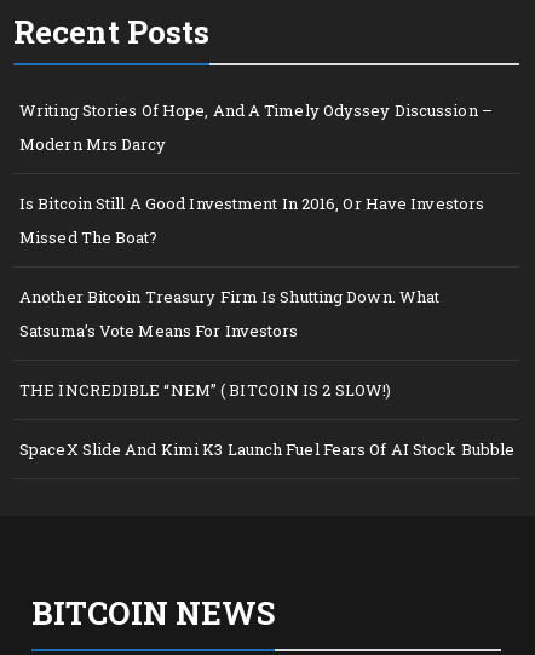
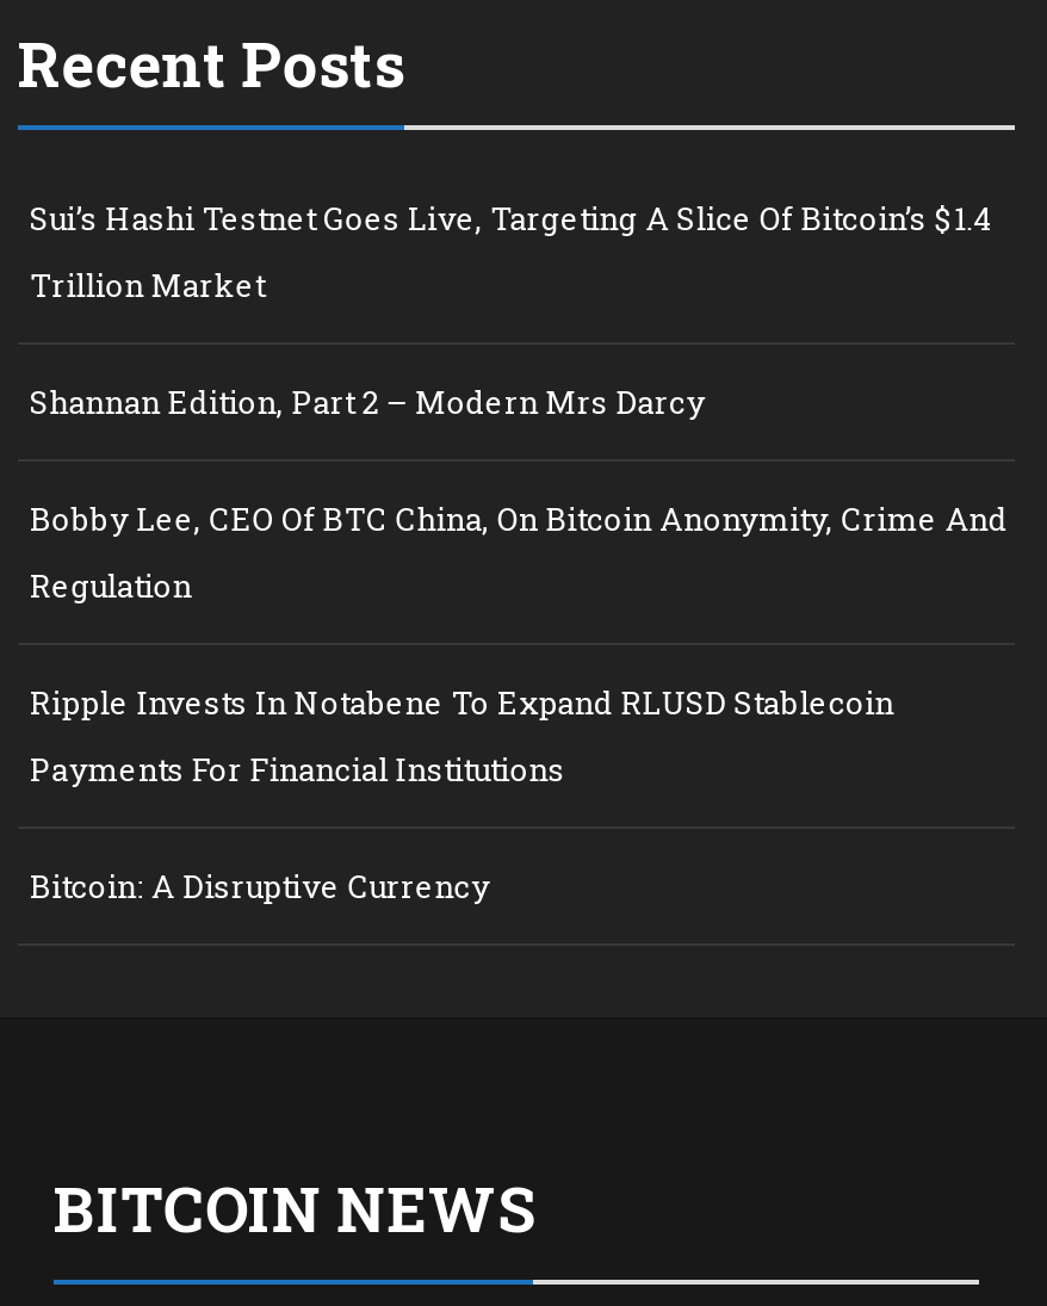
[19,100,492,121] Writing Stories Of Hope, And A Timely Odyssey Discussion – -> [30,197,992,240] Sui’s Hashi Testnet Goes Live, Targeting A Slice Of Bitcoin’s $1.4
[19,133,167,155] Modern Mrs Darcy -> [30,264,265,307] Trillion Market
[19,193,484,215] Is Bitcoin Still A Good Investment In 2016, Or Have Investors -> [30,381,705,424] Shannan Edition, Part 2 – Modern Mrs Darcy
[19,227,158,248] Missed The Boat? -> [30,498,1008,541] Bobby Lee, CEO Of BTC China, On Bitcoin Anonymity, Crime And
[19,286,440,308] Another Bitcoin Treasury Firm Is Shutting Down. What -> [30,565,192,608] Regulation
[19,320,298,342] Satsuma’s Vote Means For Investors -> [30,682,894,724] Ripple Invests In Notabene To Expand RLUSD Stablecoin
[19,379,391,401] THE INCREDIBLE “NEM” ( BITCOIN IS 2 SLOW!) -> [30,748,565,791] Payments For Financial Institutions
[19,439,515,460] SpaceX Slide And Kimi K3 Launch Fuel Fears Of AI Stock Bubble -> [30,865,490,908] Bitcoin: A Disruptive Currency

